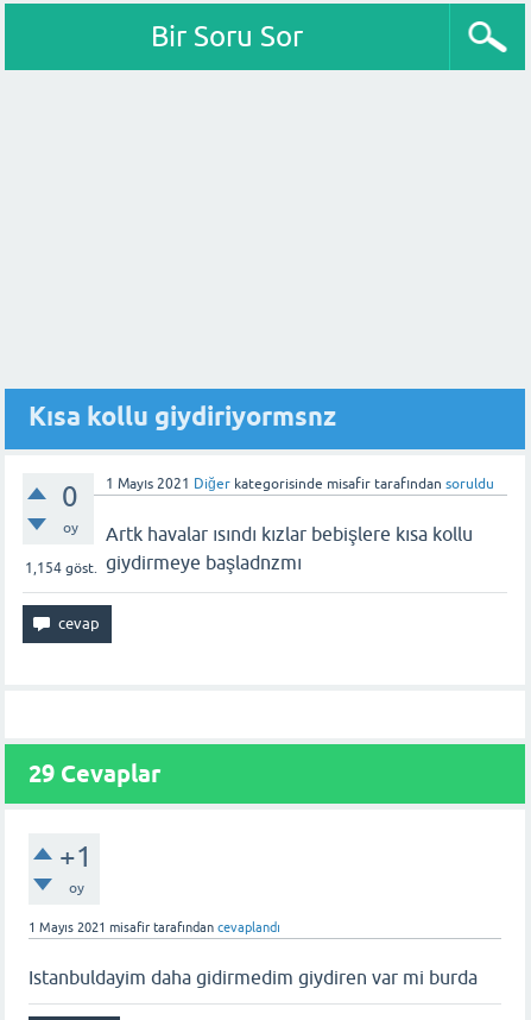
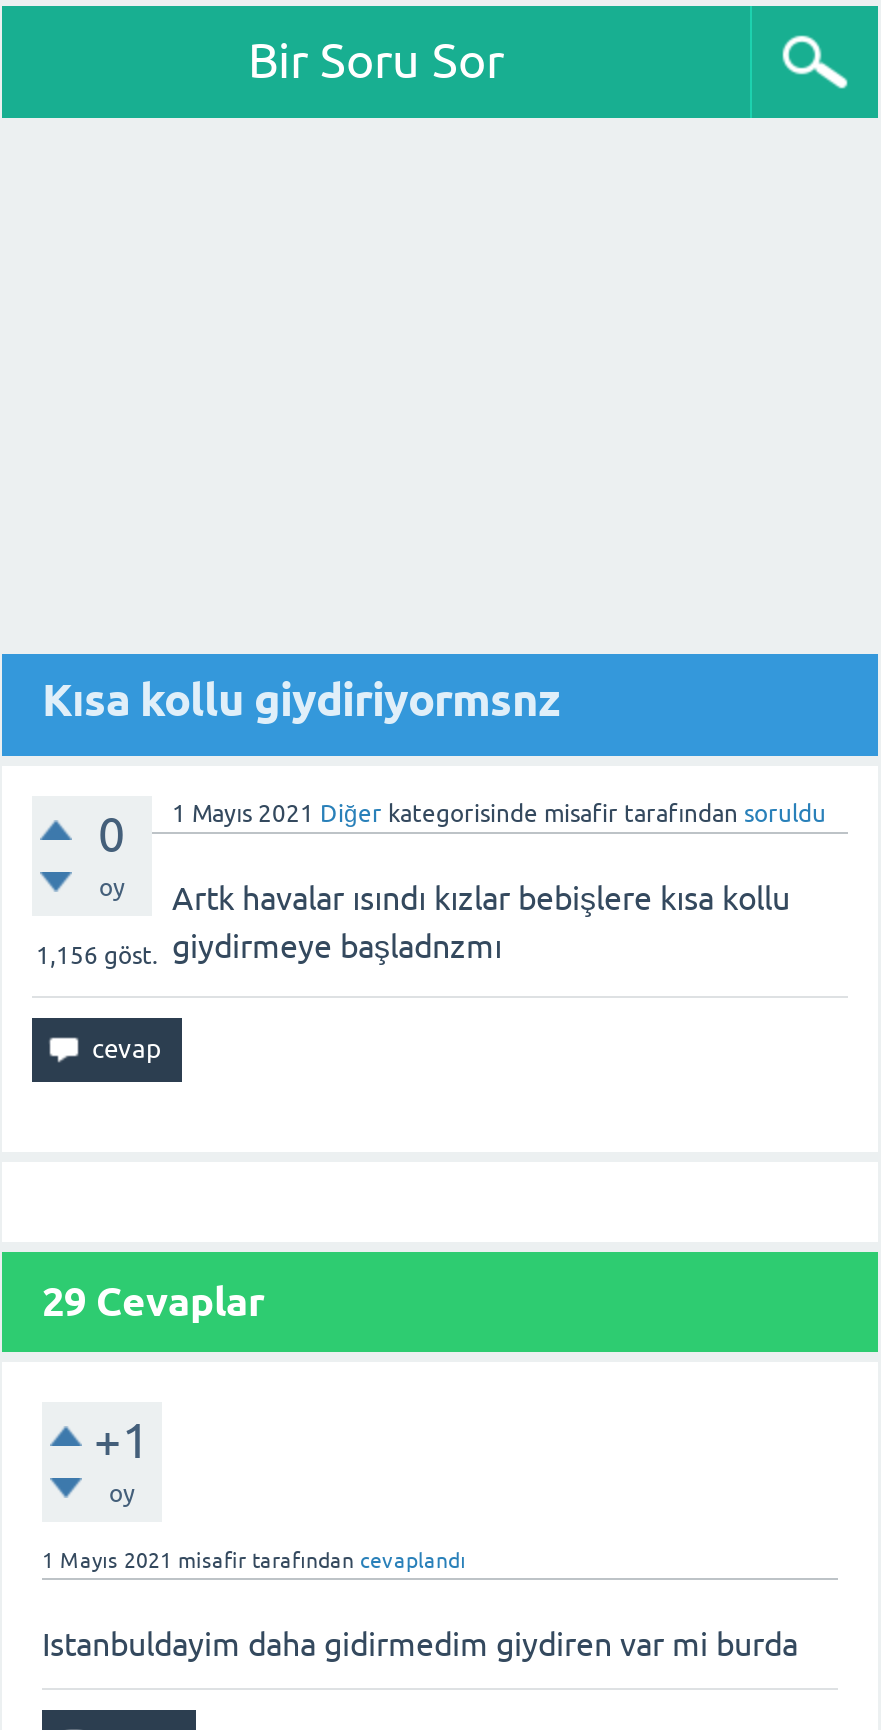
[25,552,306,577] 1,154 göst. giydirmeye başladnzmı -> [36,928,510,970] 1,156 göst. giydirmeye başladnzmı

